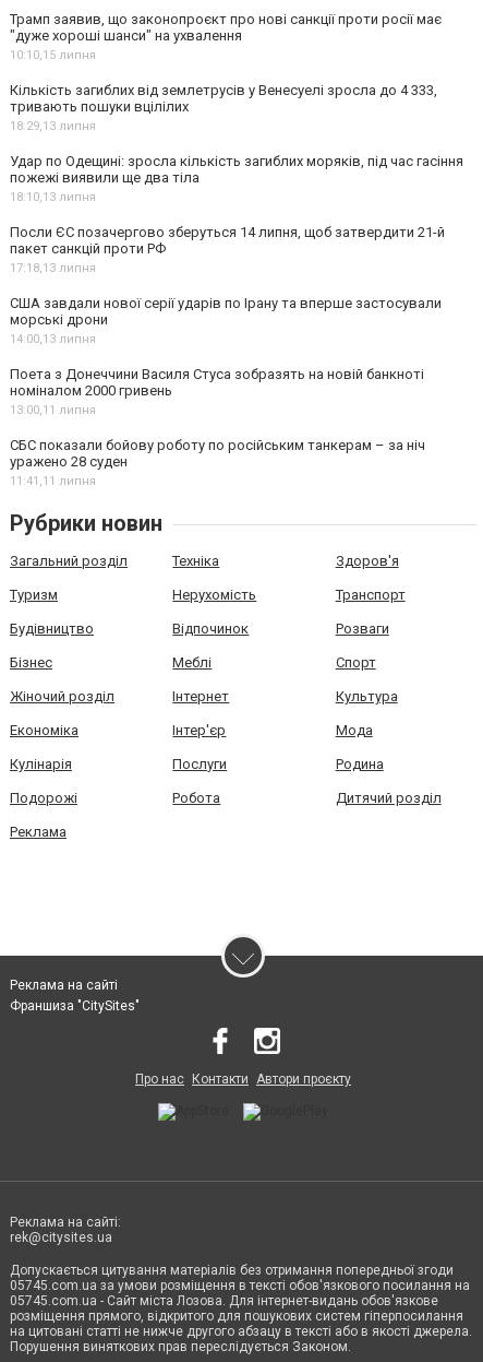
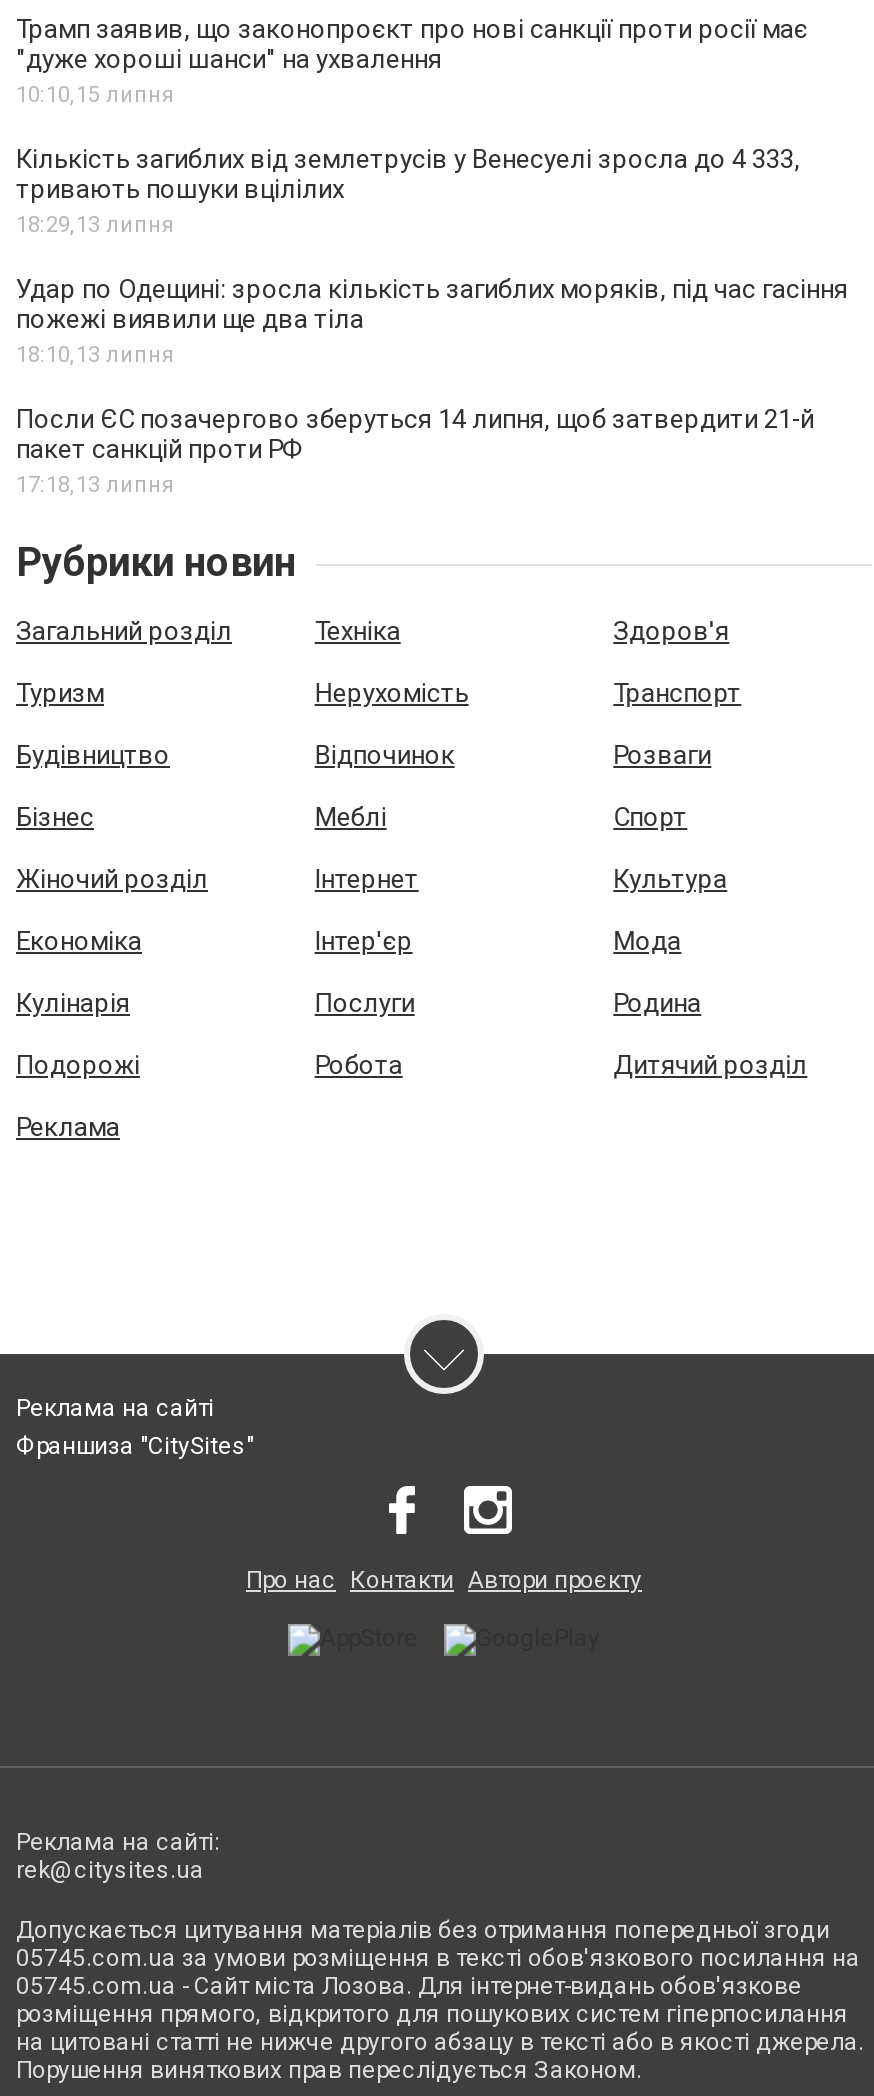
[10,294,442,488] США завдали нової серії ударів по Ірану та вперше застосували | морські дрони | 14:00,13 липня | Поета з Донеччини Василя Стуса зобразять на новій банкноті | номіналом 2000 гривень | 13:00,11 липня | СБС показали бойову роботу по російським танкерам – за ніч | уражено 28 суден | 11:41, 11 липня -> none

